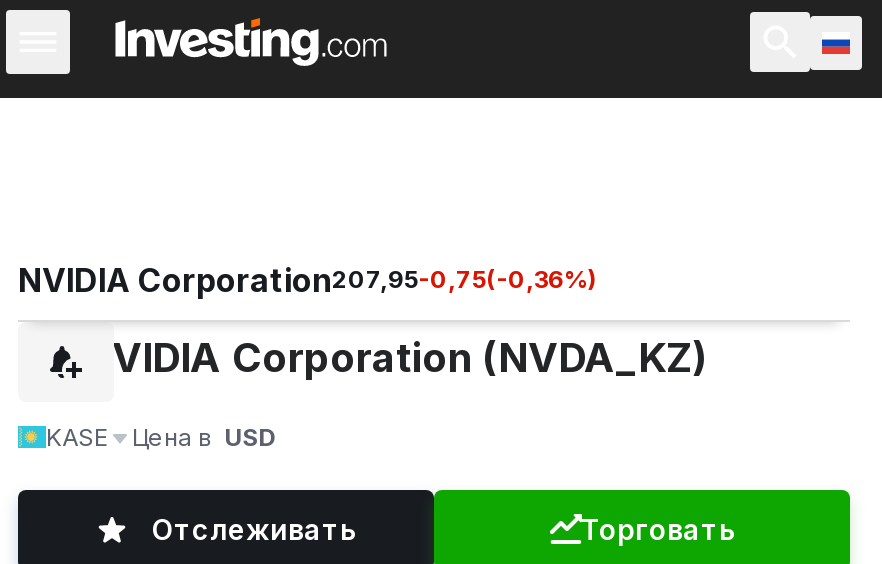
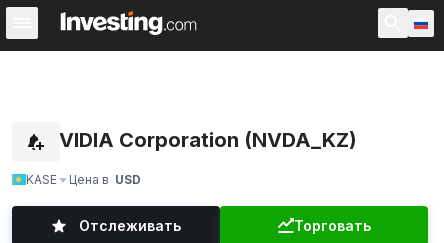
[18,260,598,300] NVIDIA Corporation207,95-0,75(-0,36%) -> none

